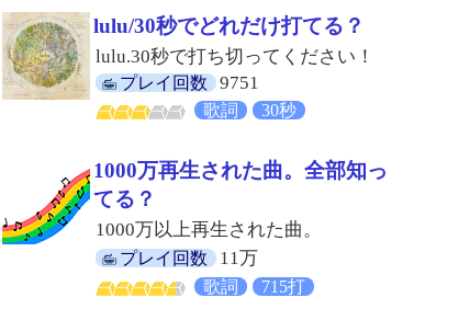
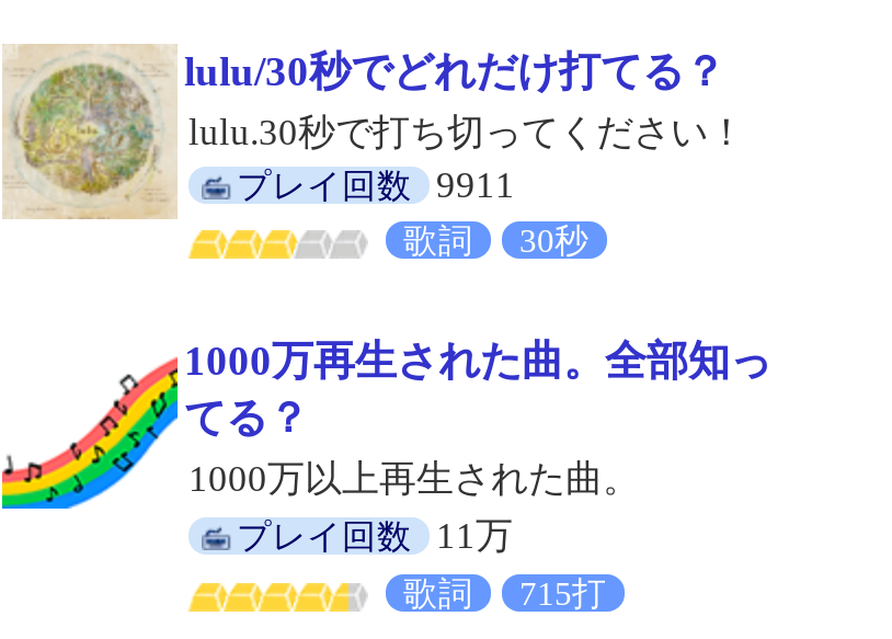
[120,73,259,94] プレイ回数 9751 -> [237,166,515,207] プレイ回数 9911

